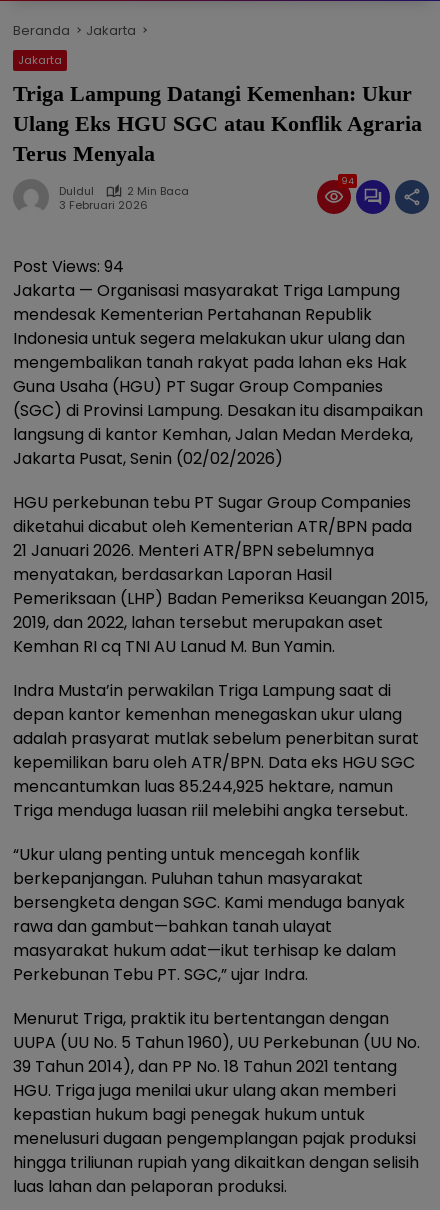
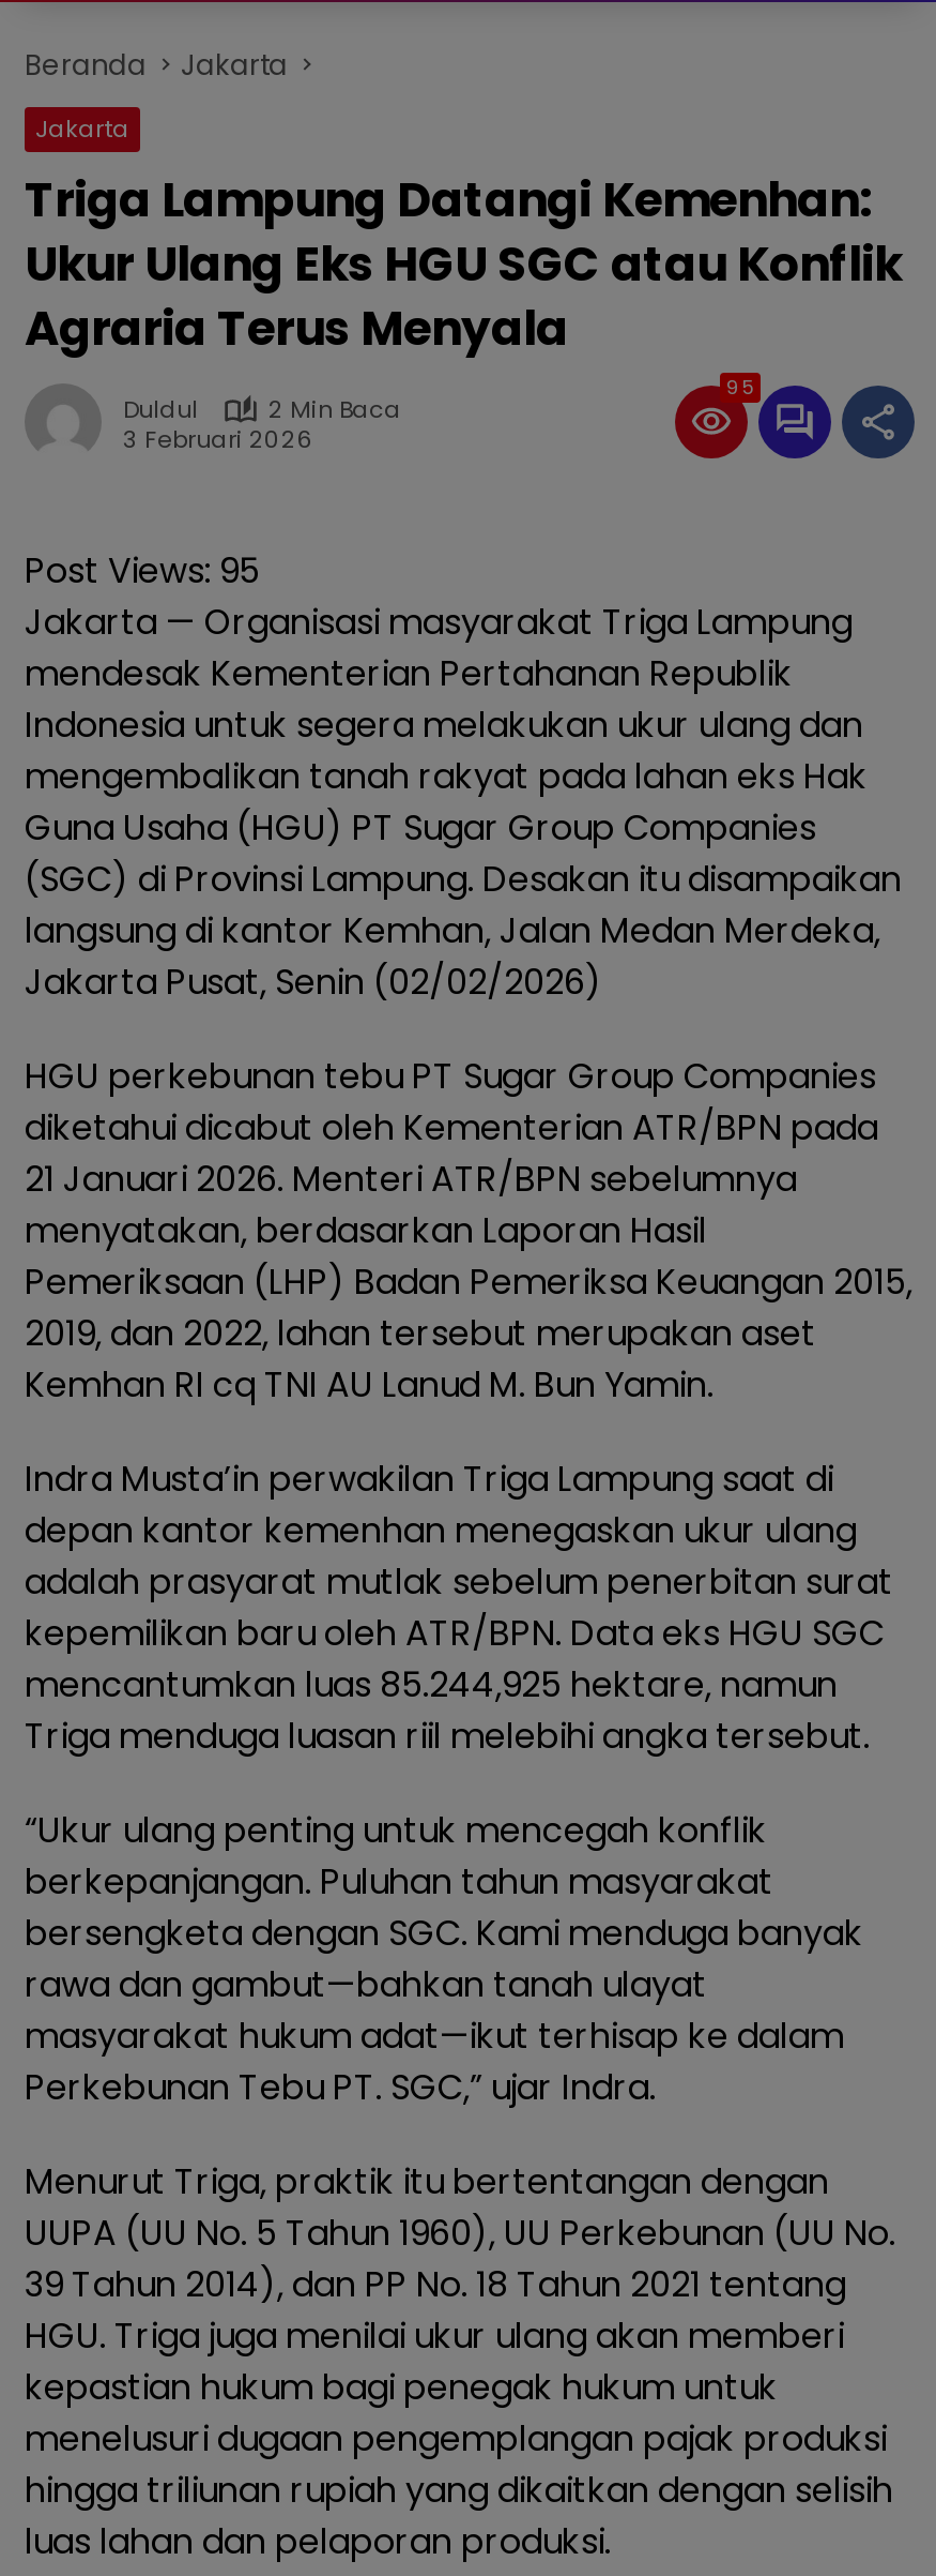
[341,175,354,187] 94 -> [726,375,754,401] 95
[13,255,124,278] Post Views: 94 -> [25,546,260,596] Post Views: 95

